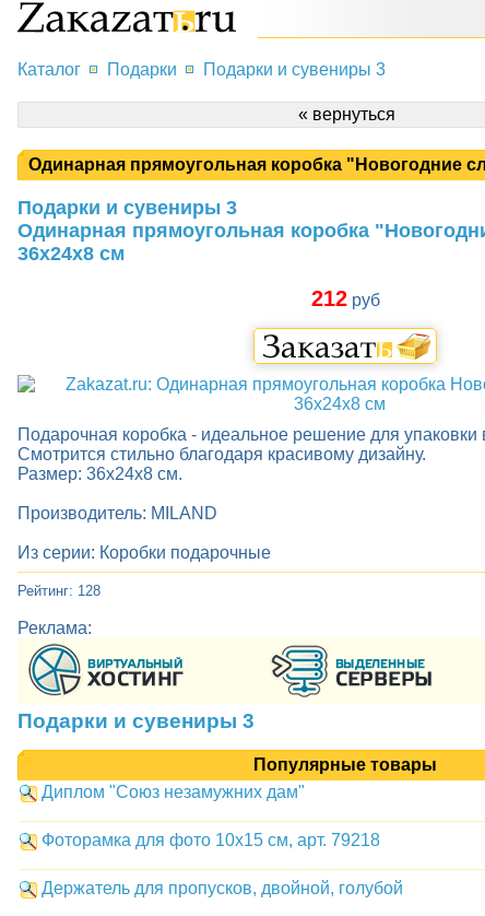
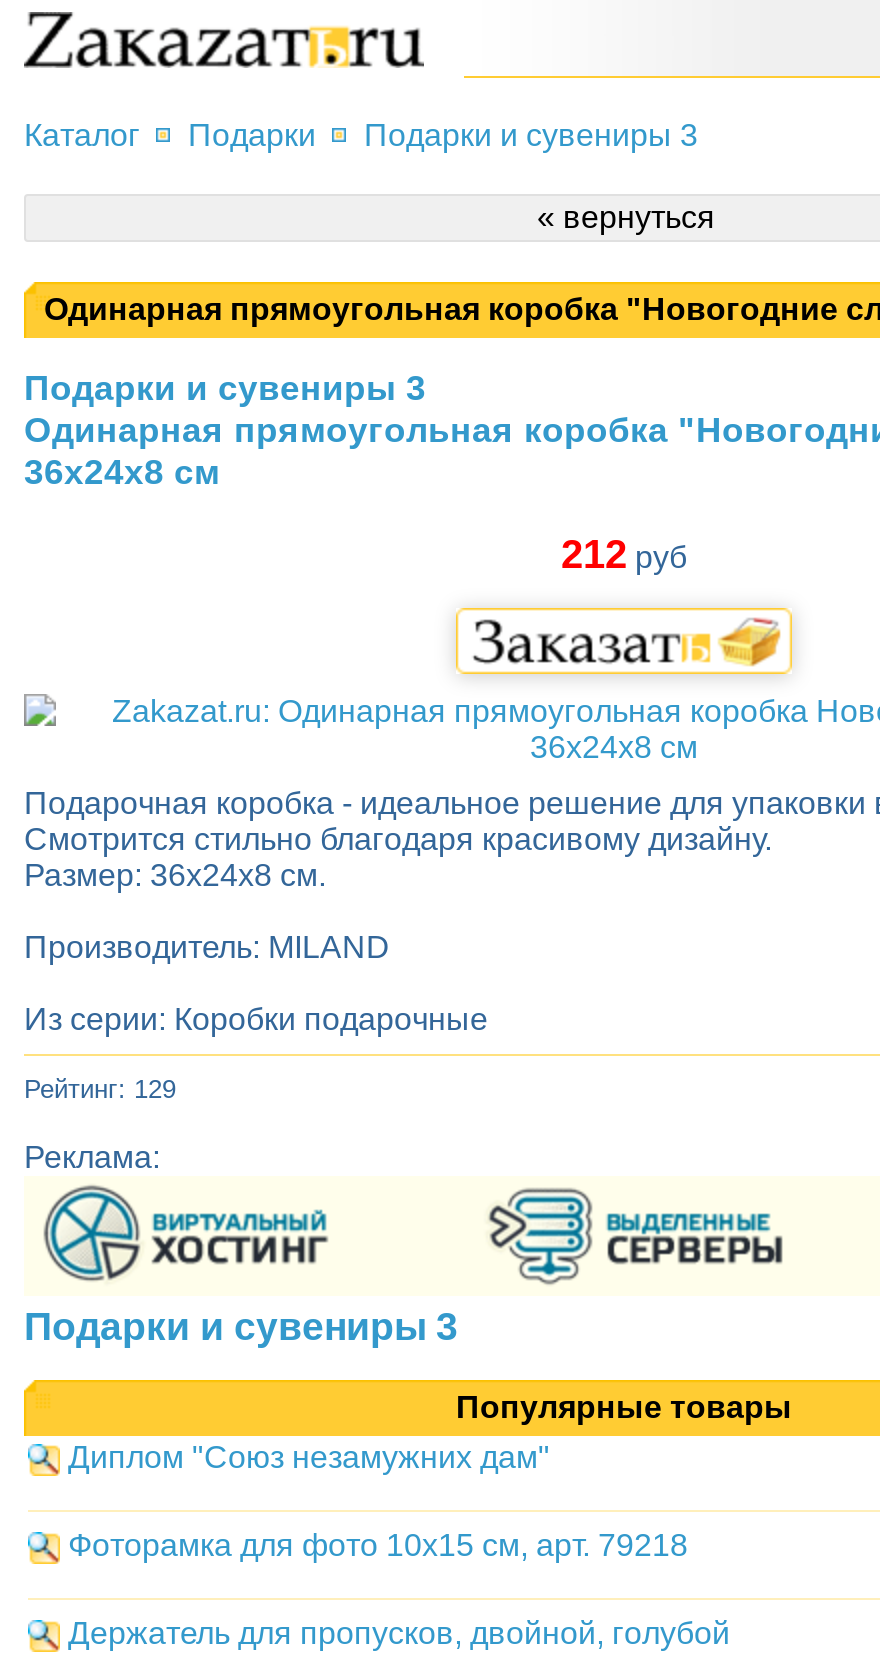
[17,583,100,599] Рейтинг: 128 -> [24,1074,176,1104] Рейтинг: 129

